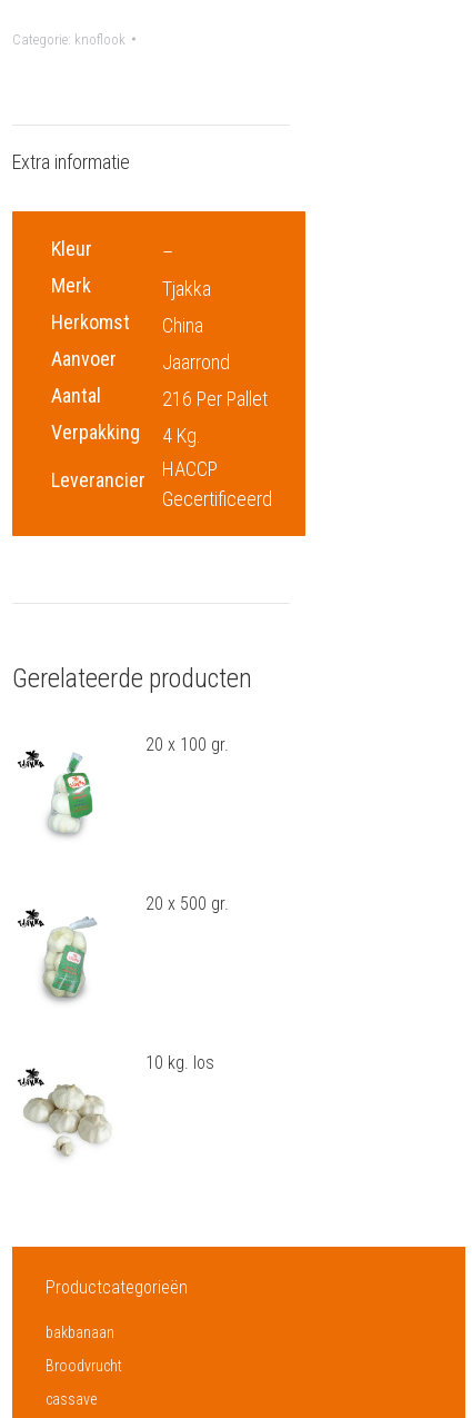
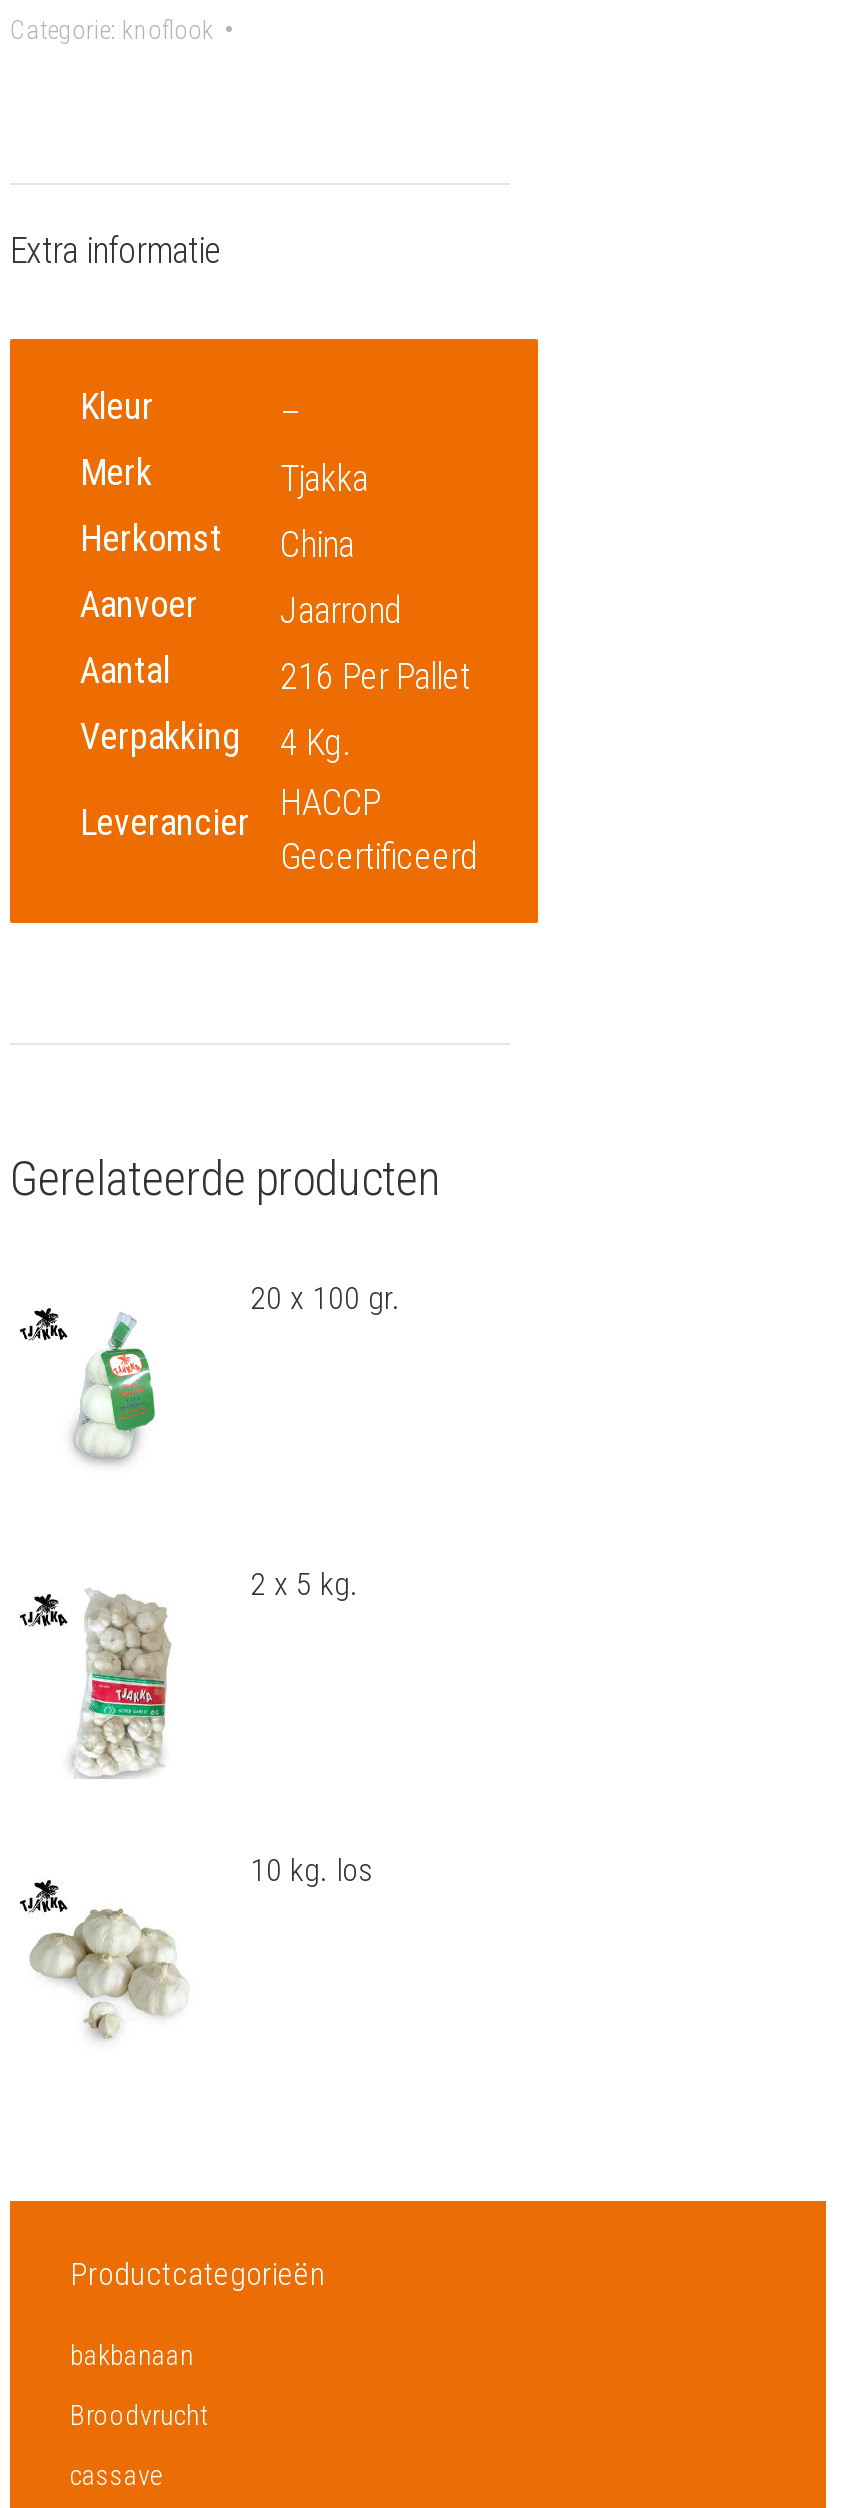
[41,893,229,1011] [image] | 20 x 500 gr. -> [64,1564,358,1779] [image] | 2 x 5 kg.

